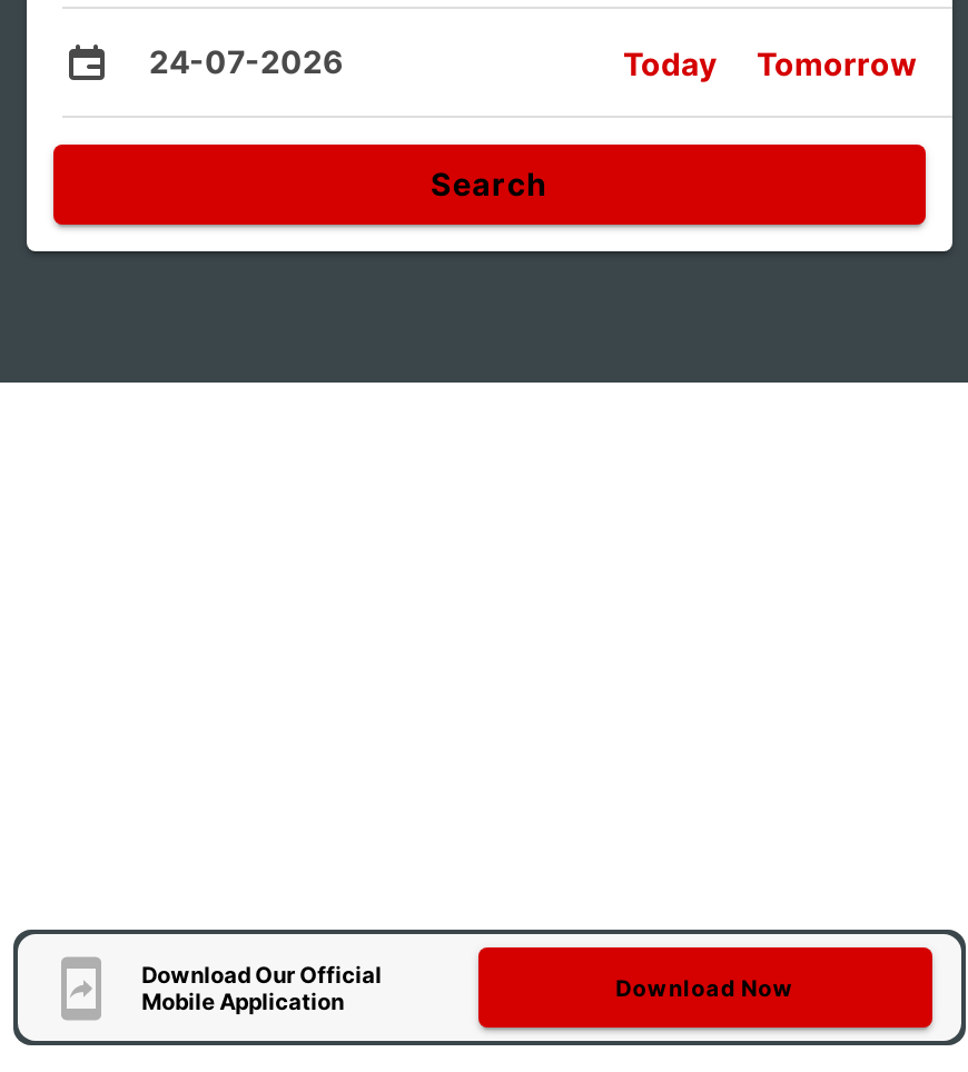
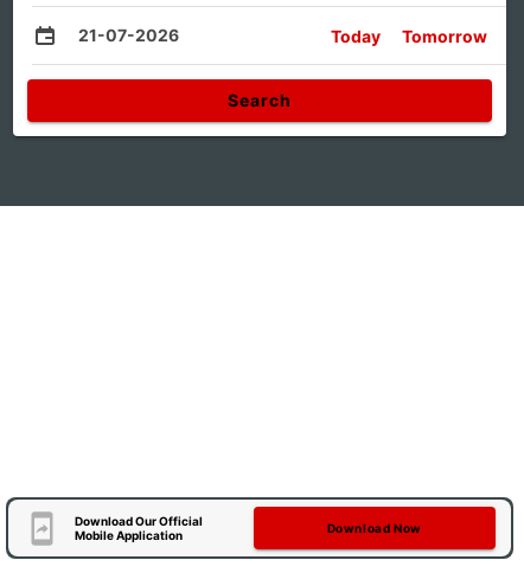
[149,42,343,80] 24-07-2026 -> [78,25,179,45] 21-07-2026

